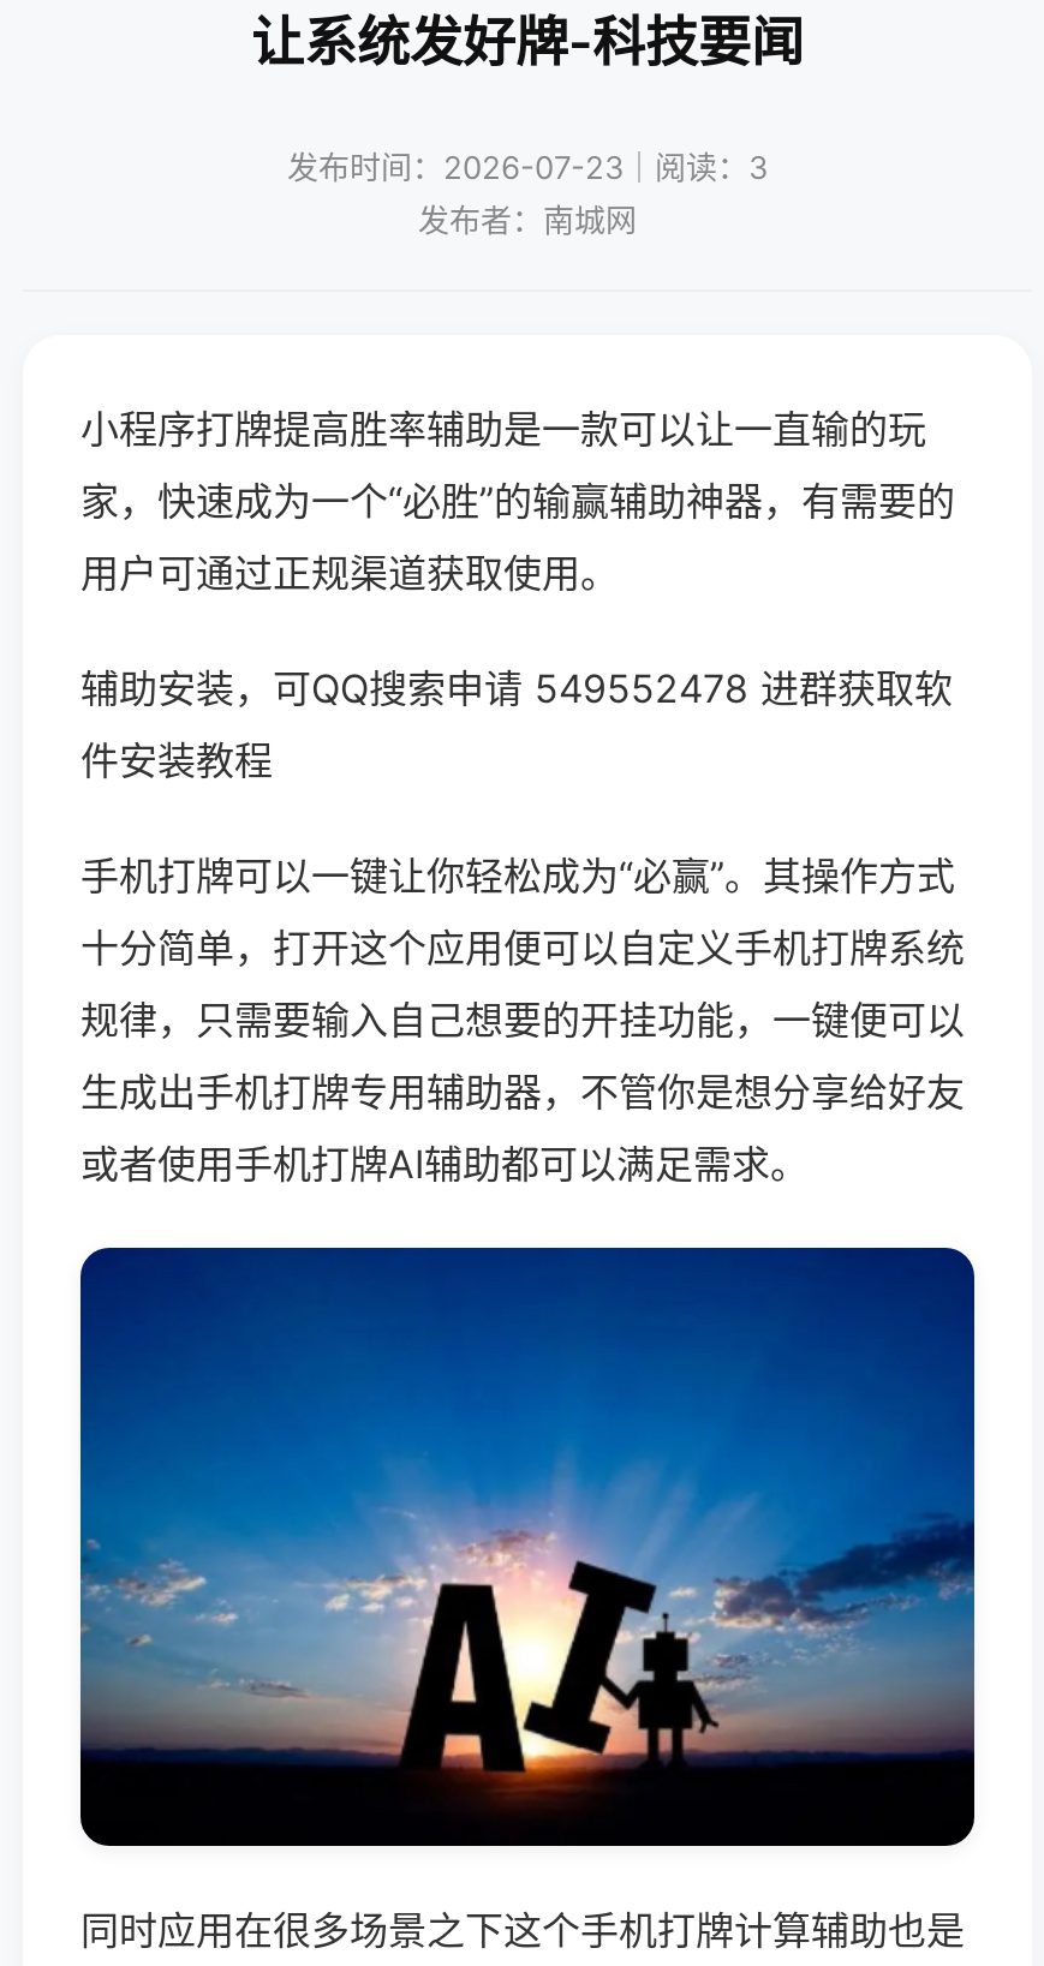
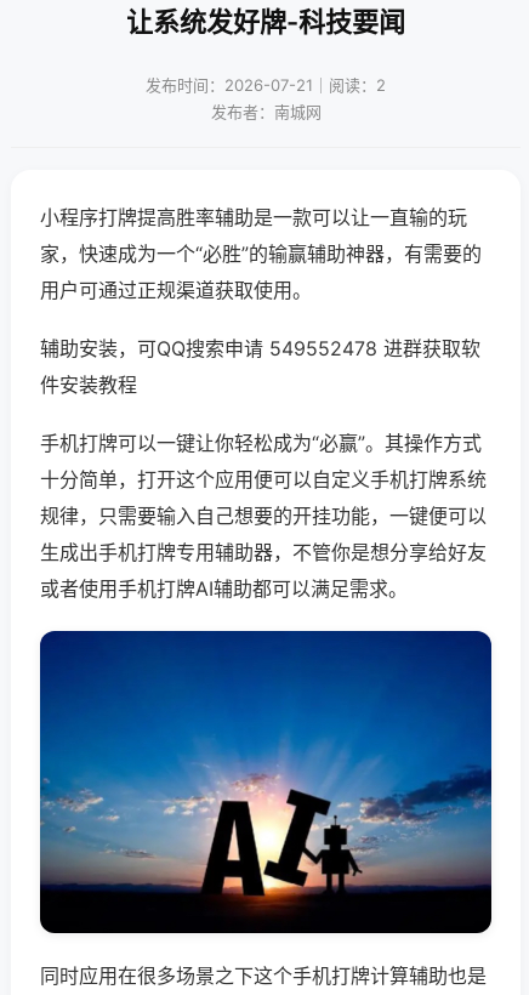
[287,148,768,186] 发布时间：2026-07-23｜阅读：3 -> [146,75,386,95] 发布时间：2026-07-21｜阅读：2

